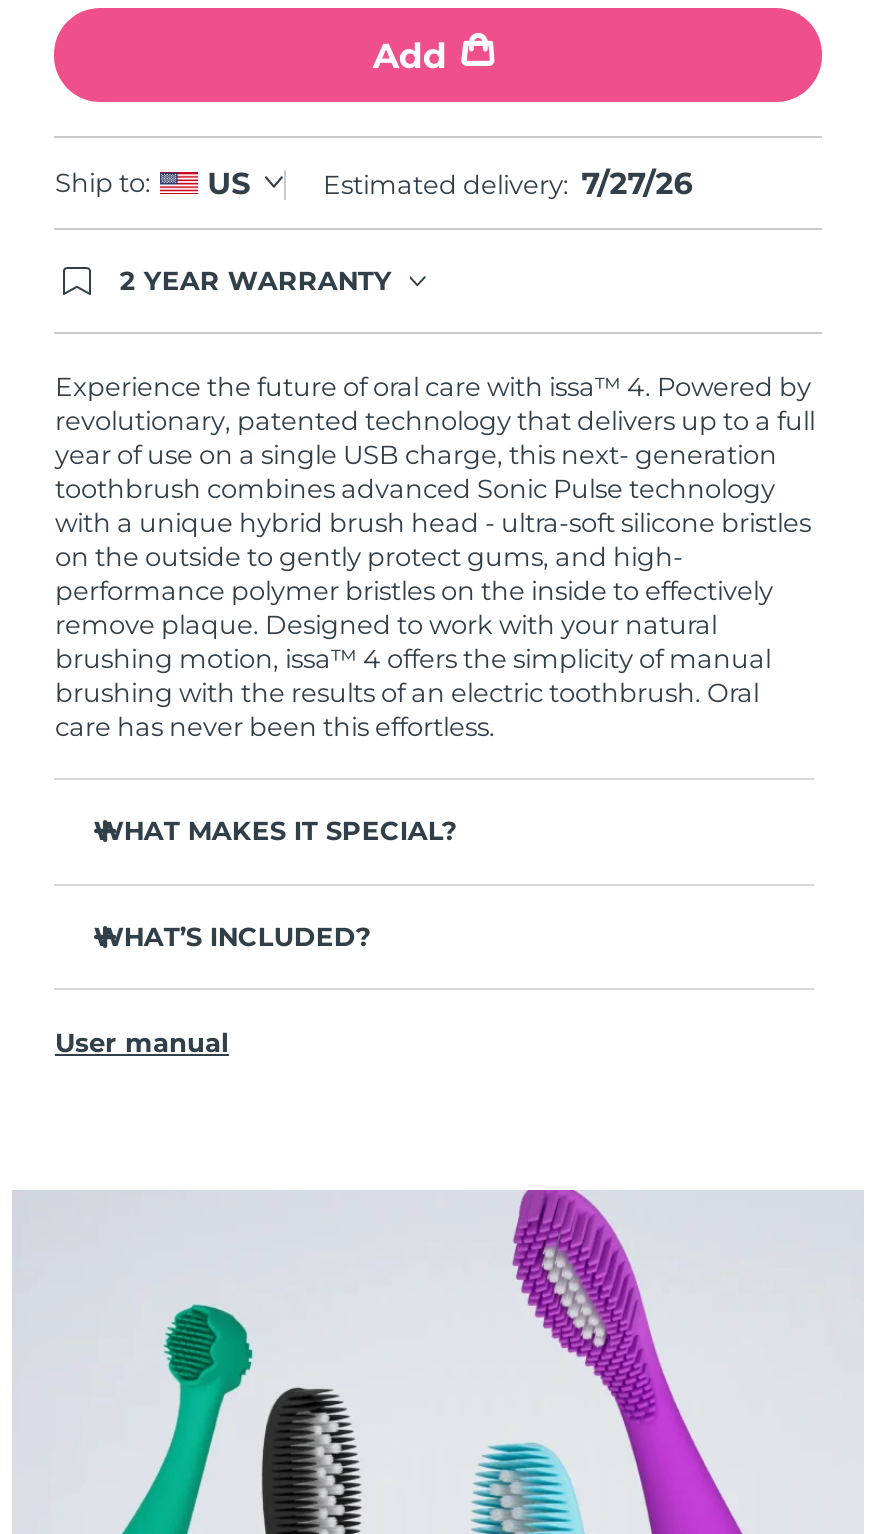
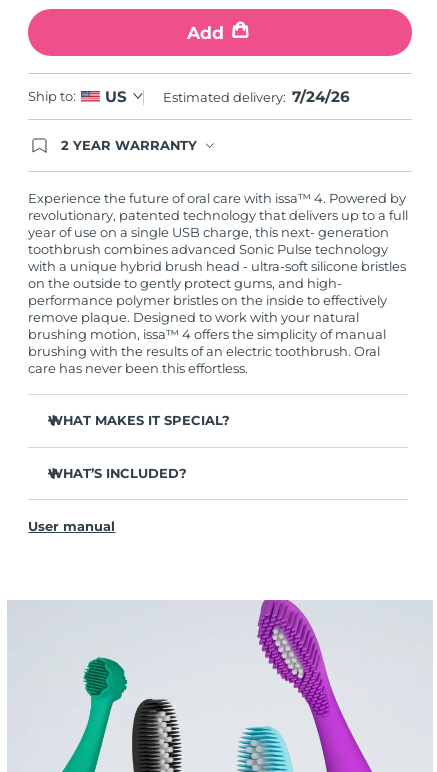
[323,163,694,201] Estimated delivery: 7/27/26 -> [162,86,350,105] Estimated delivery: 7/24/26

